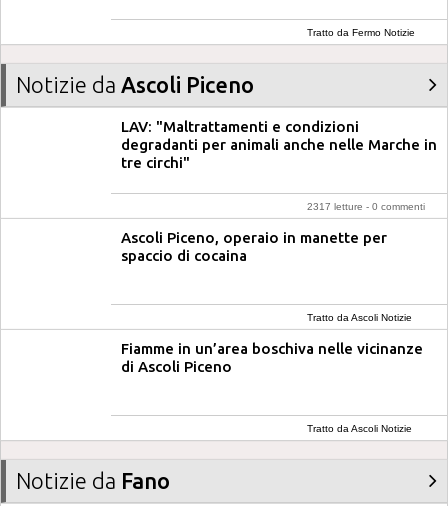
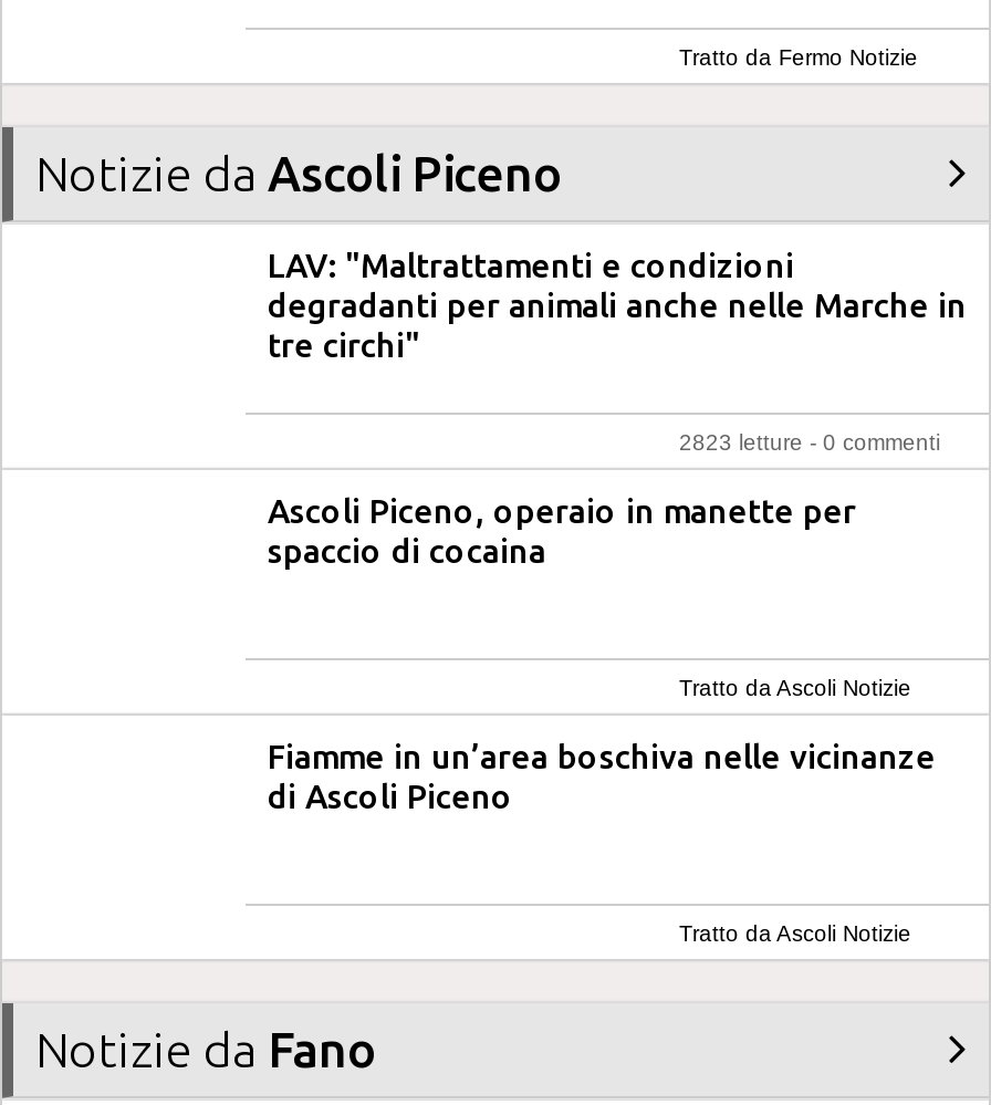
[307,201,425,212] 2317 letture - 0 commenti -> [679,430,940,455] 2823 letture - 0 commenti

